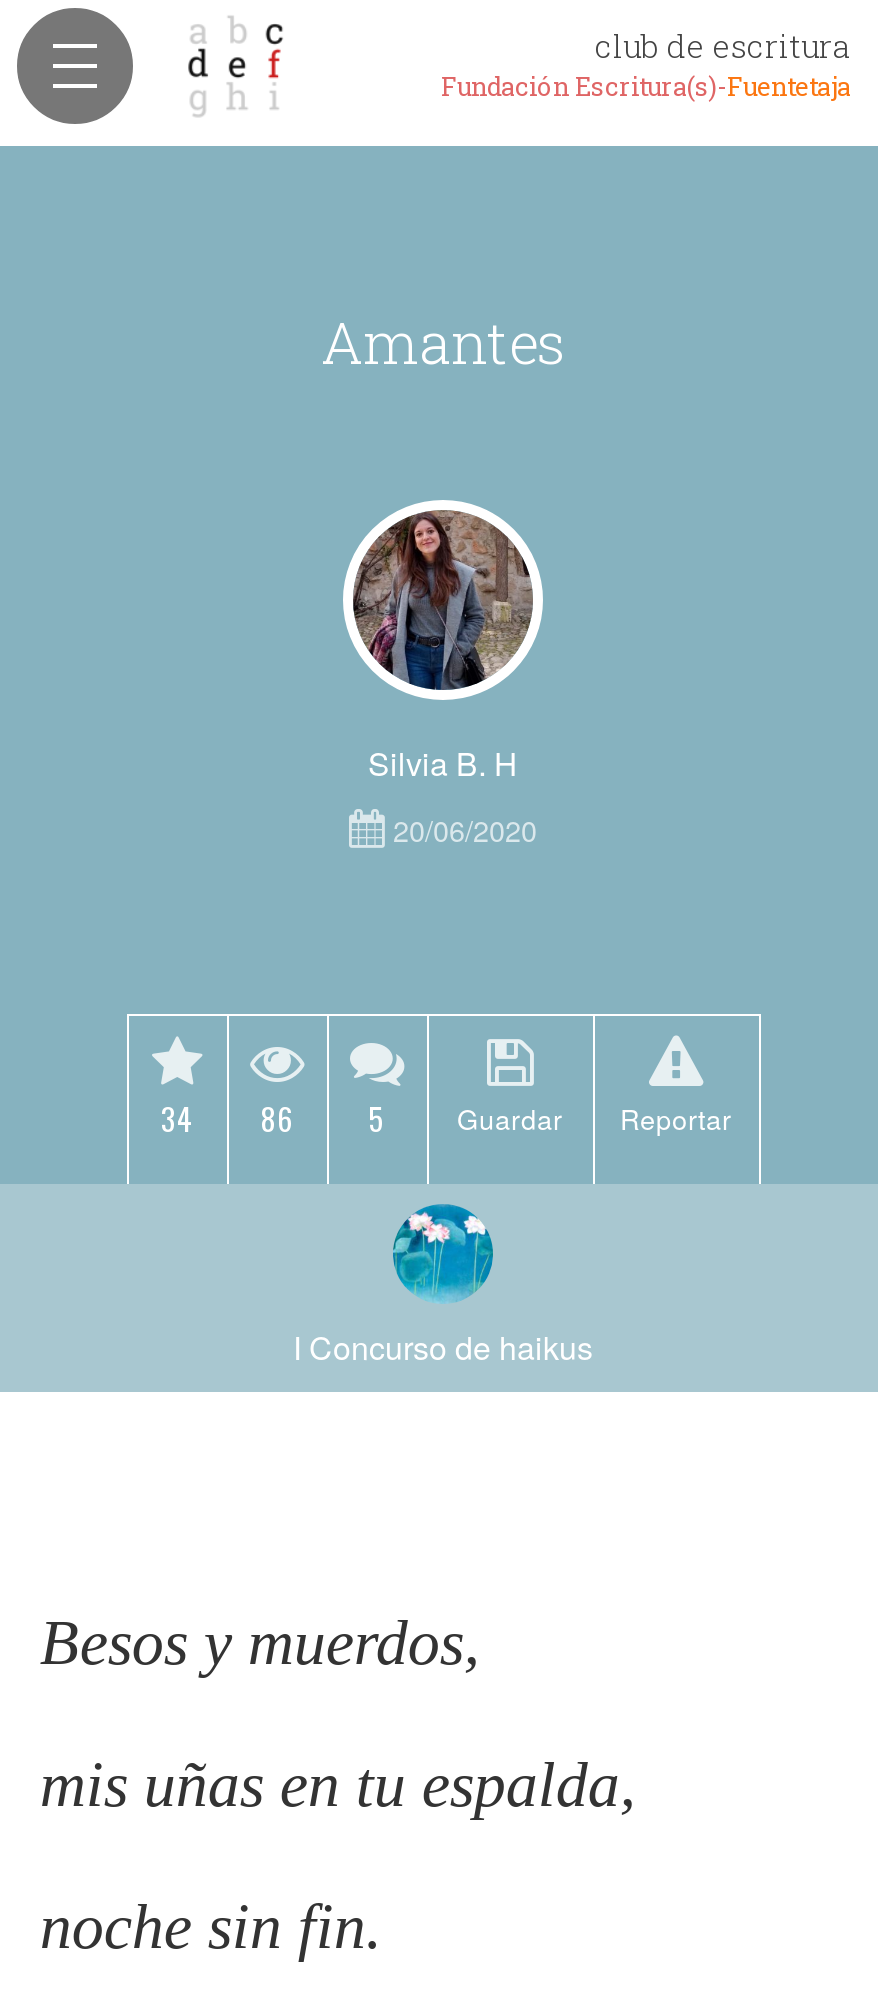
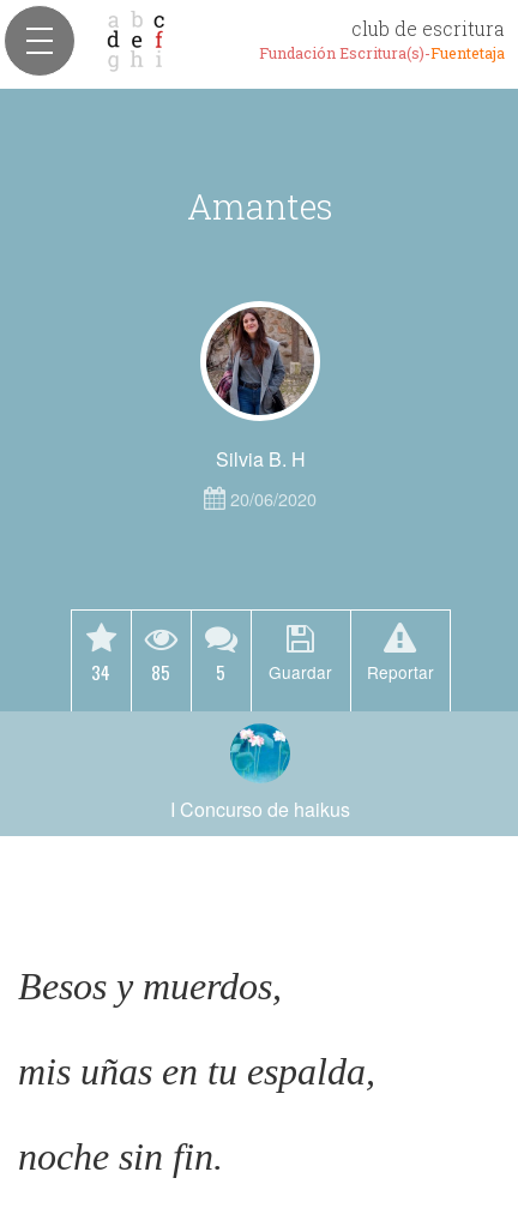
[161,1096,732,1140] 34 86 5 Guardar Reportar -> [91,659,433,685] 34 85 5 Guardar Reportar

